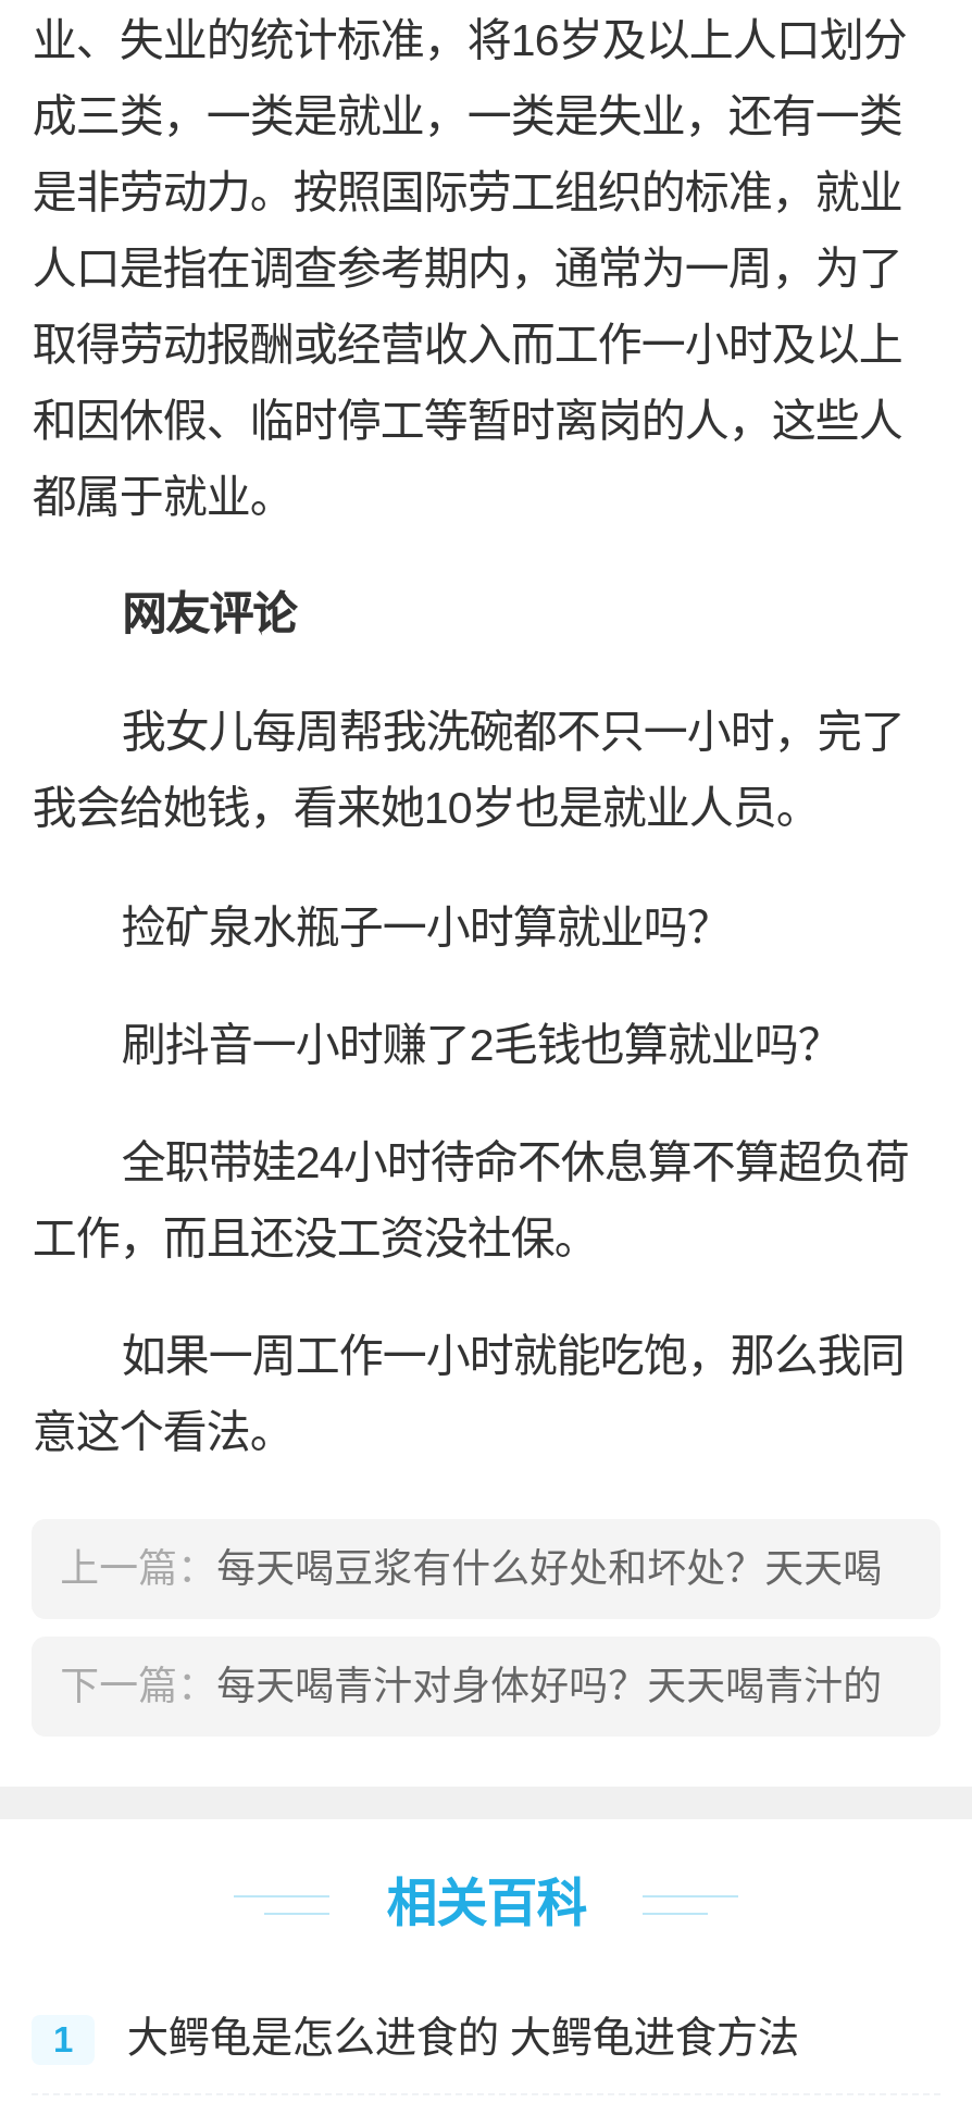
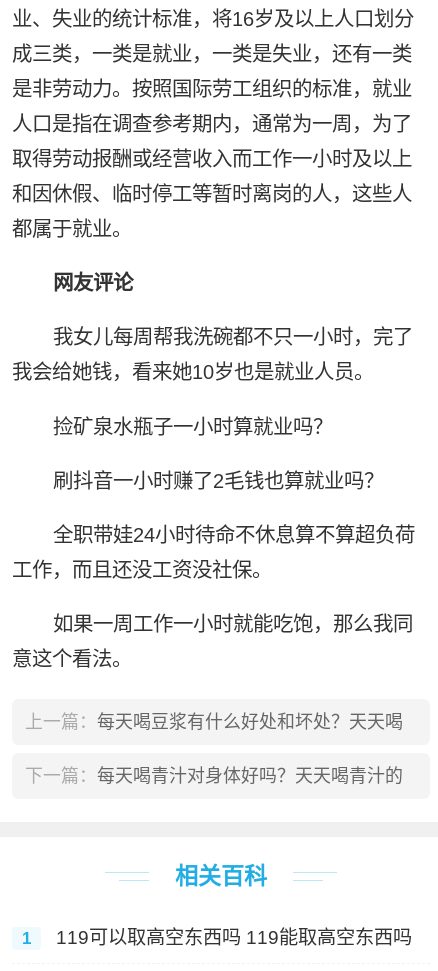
[127,2016,799,2061] 大鳄龟是怎么进食的 大鳄龟进食方法 -> [56,927,412,948] 119可以取高空东西吗 119能取高空东西吗

